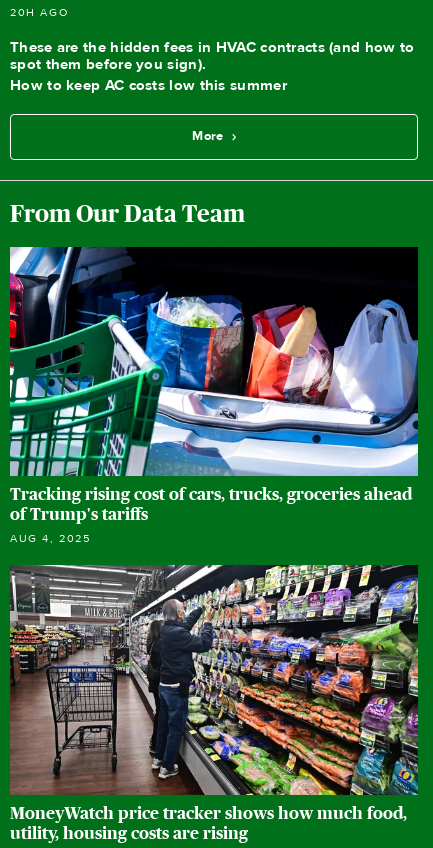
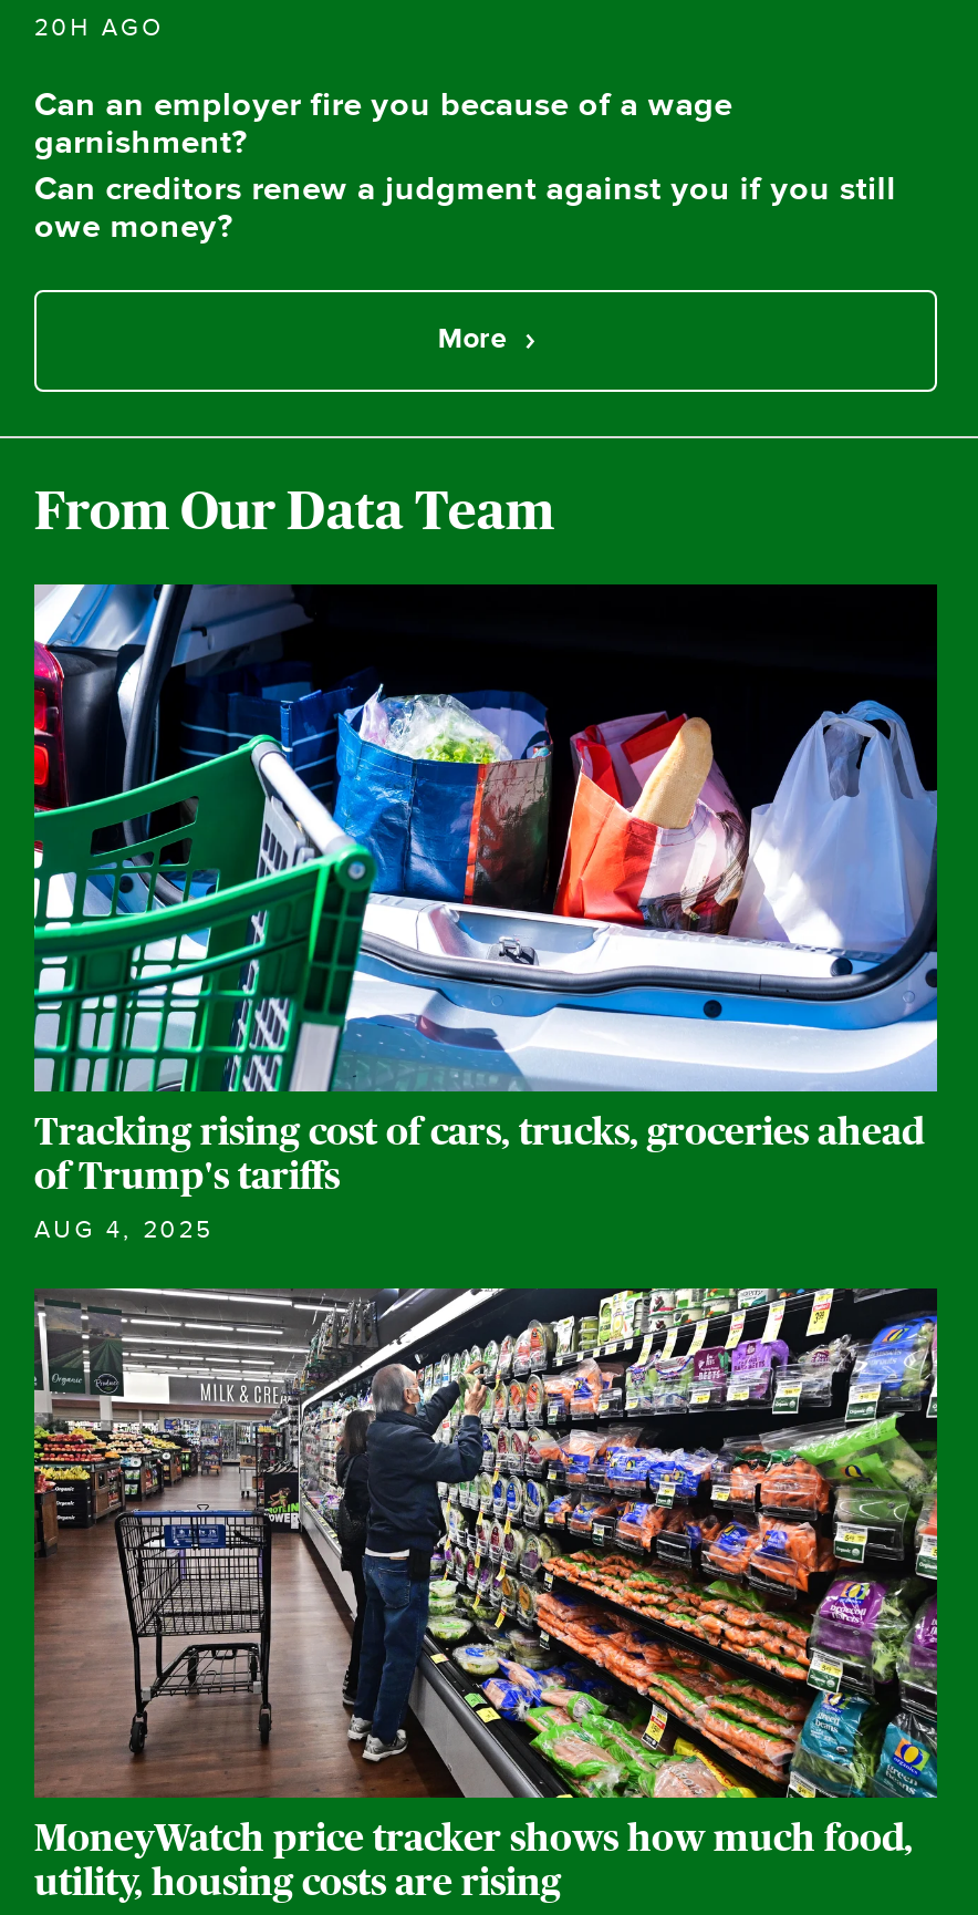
[10,38,414,94] These are the hidden fees in HVAC contracts (and how to | spot them before you sign). | How to keep AC costs low this summer -> [34,84,896,246] Can an employer fire you because of a wage | garnishment? | Can creditors renew a judgment against you if you still | owe money?

